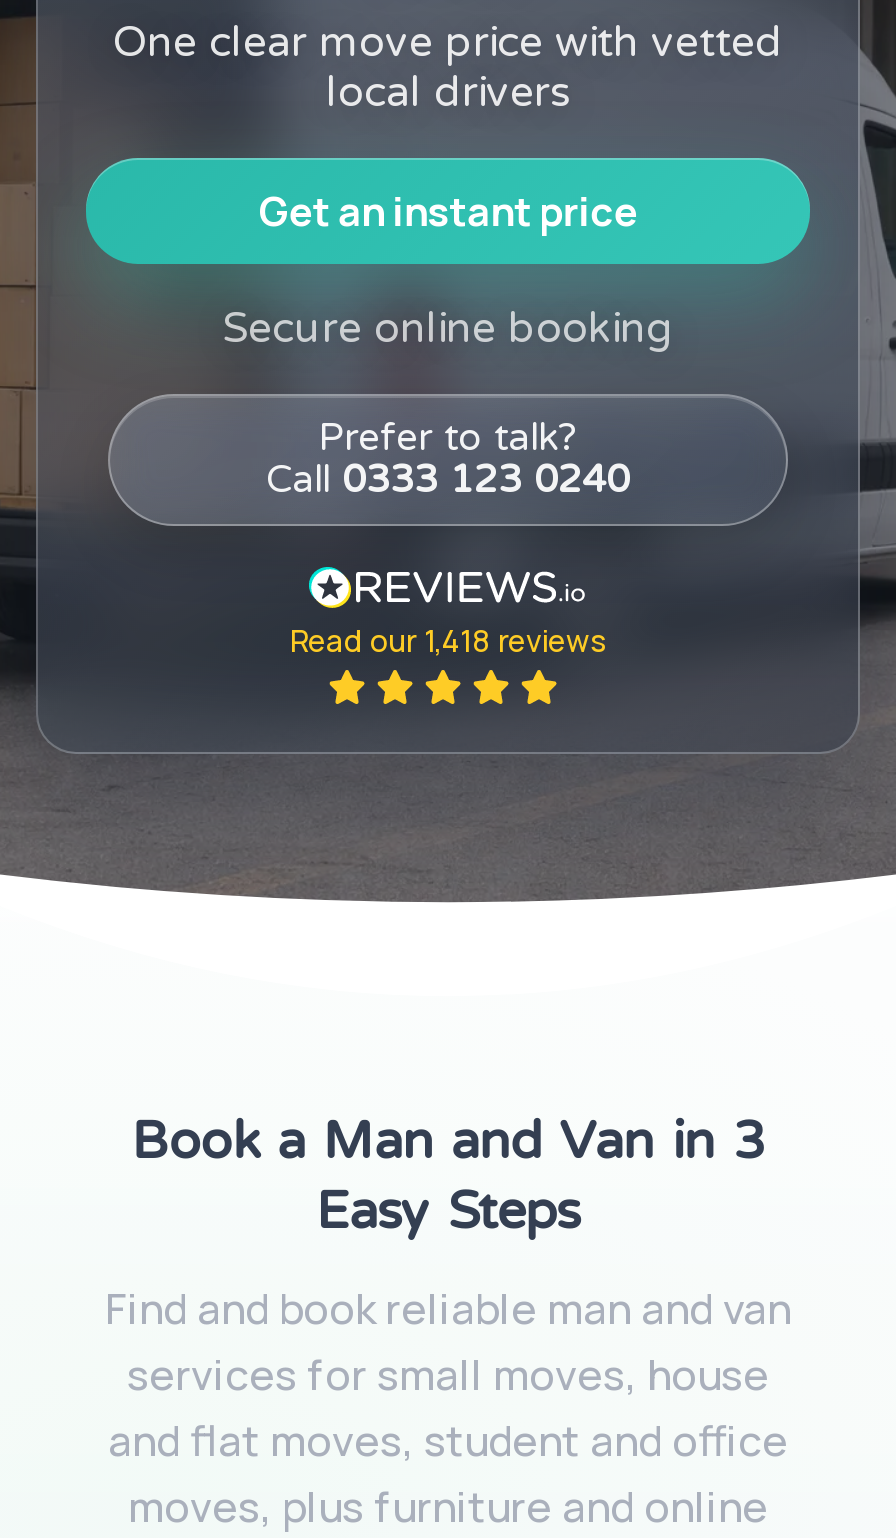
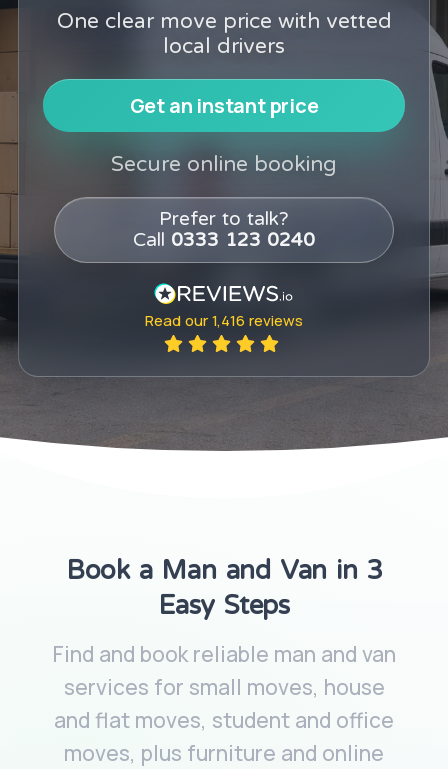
[290,621,606,663] Read our 1,418 reviews -> [145,310,303,331] Read our 1,416 reviews

